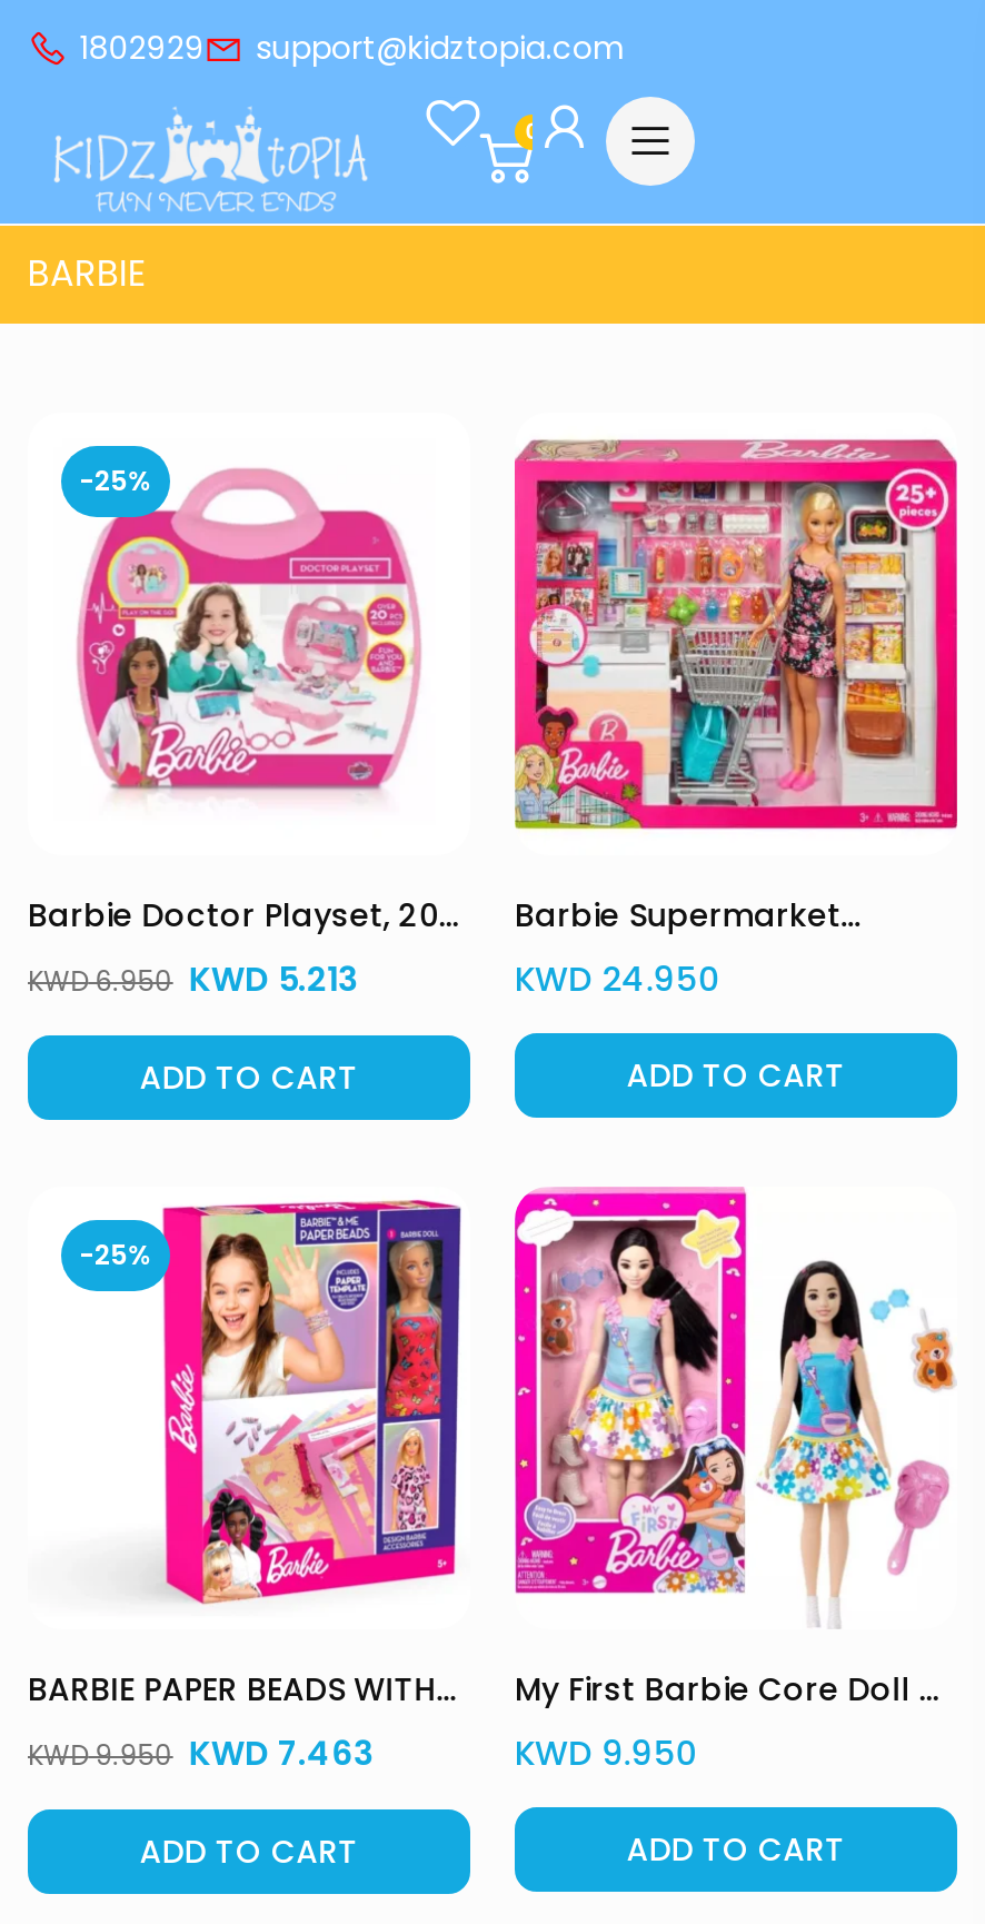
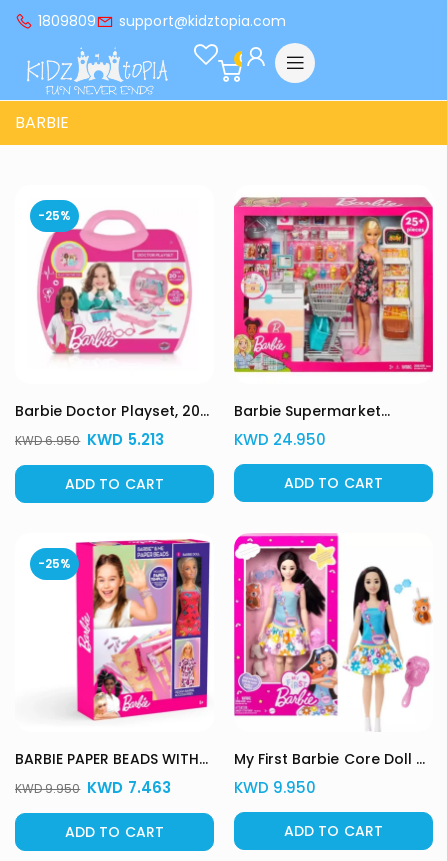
[79,26,626,70] 1802929 support@kidztopia.com -> [38,11,286,31] 1809809 support@kidztopia.com

